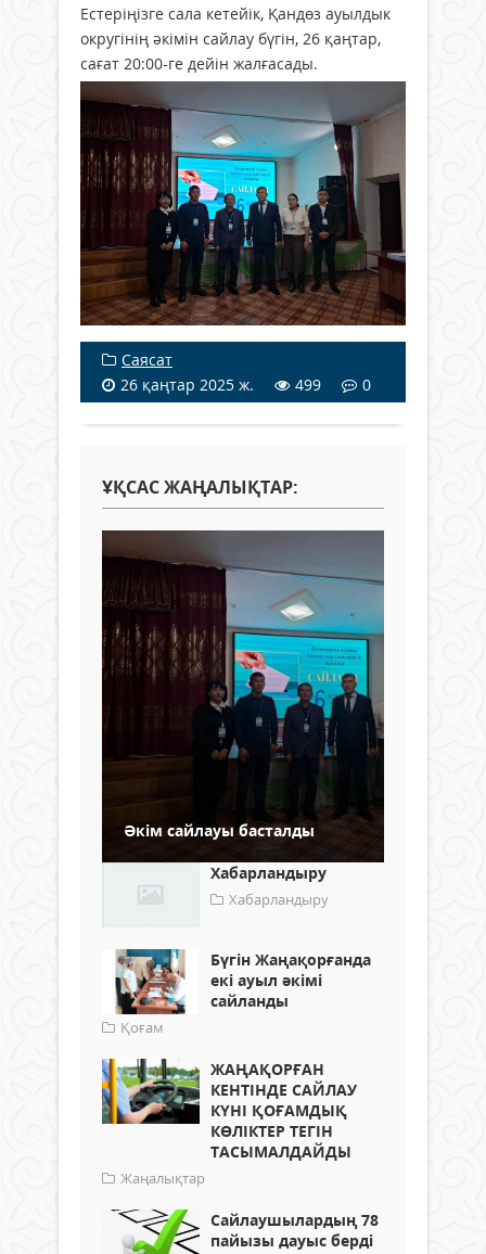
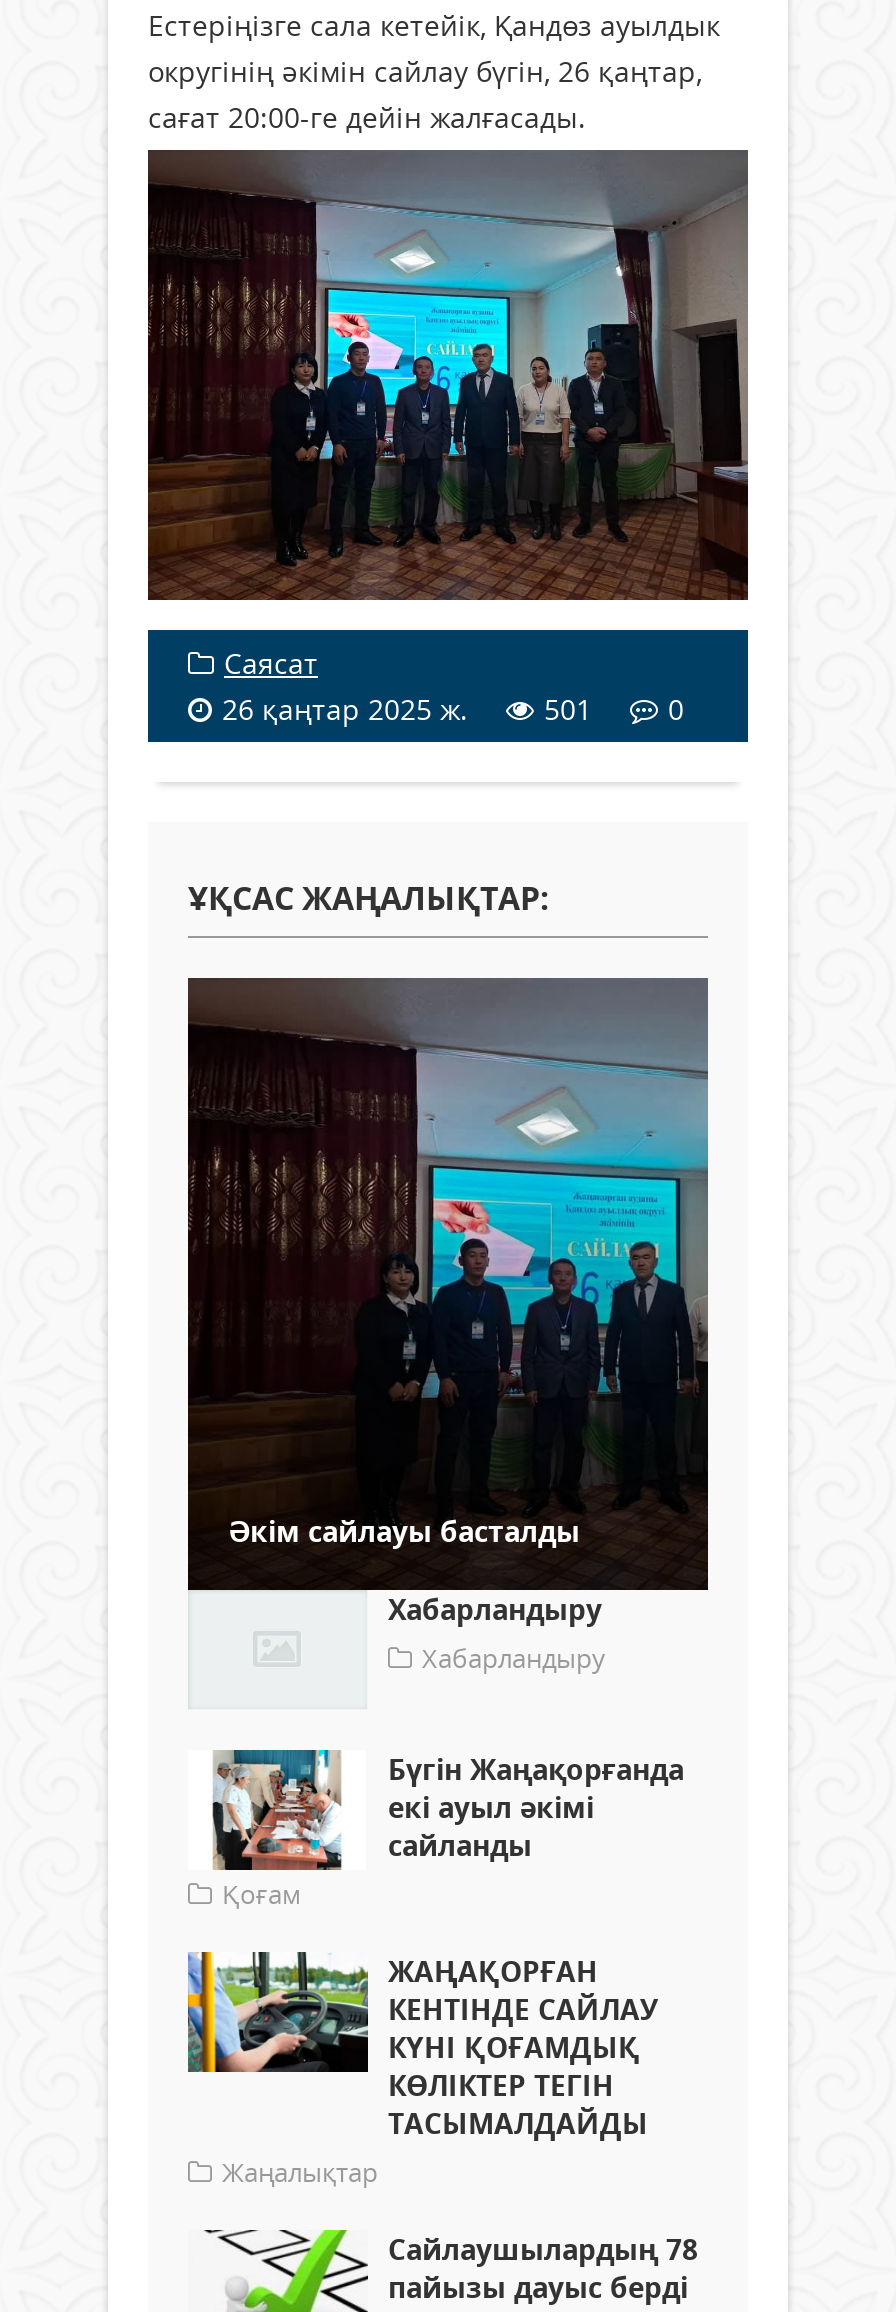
[120,374,371,395] 26 қаңтар 2025 ж. 499 0 -> [222,689,684,727] 26 қаңтар 2025 ж. 501 0

